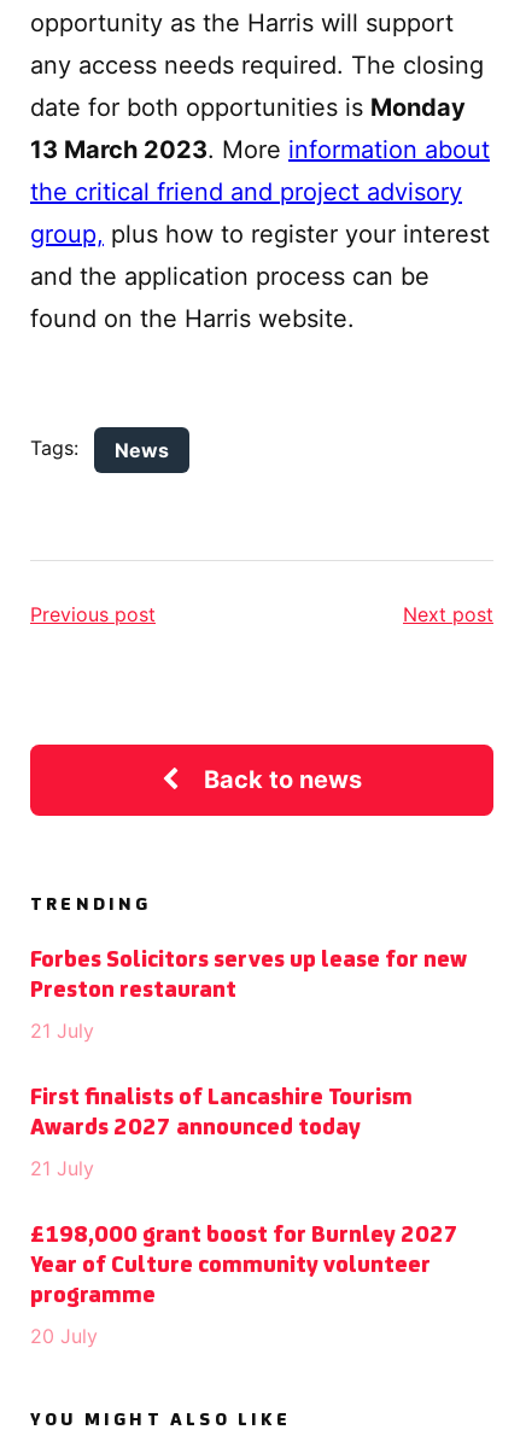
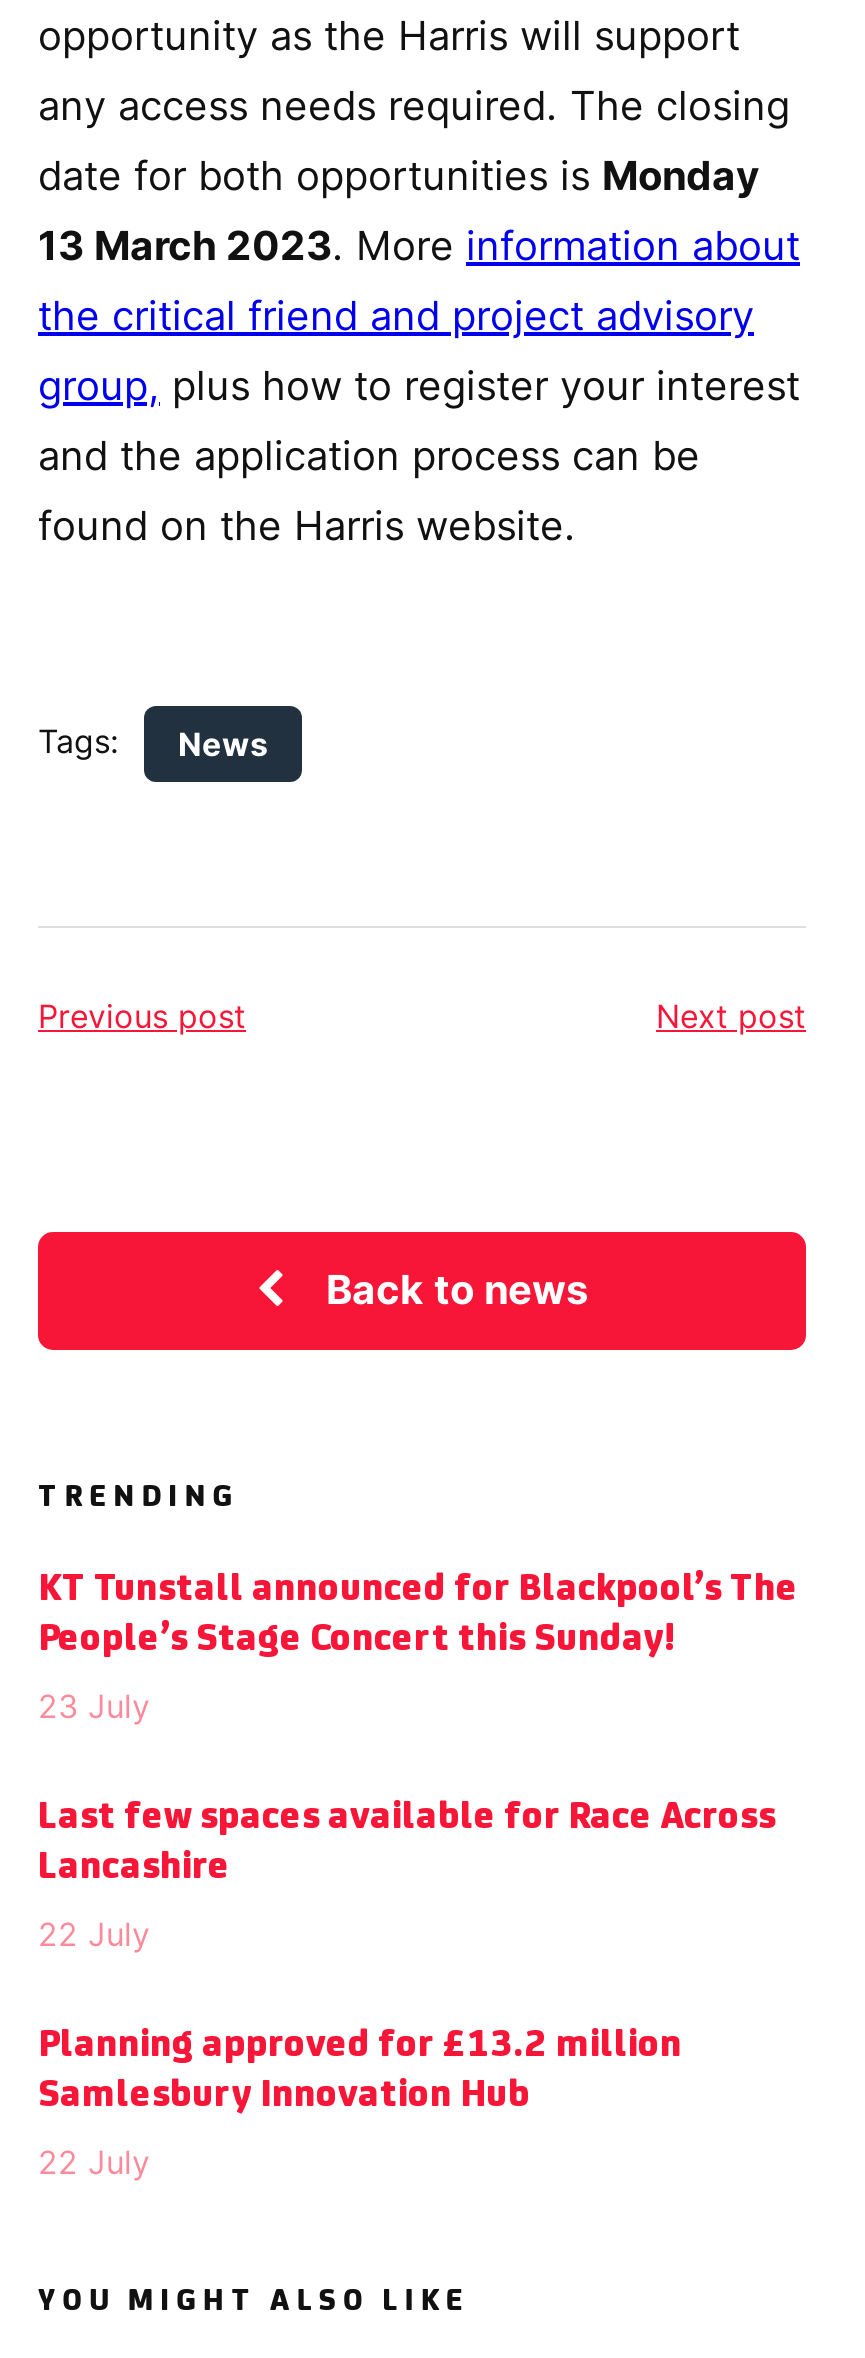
[30,949,467,1003] Forbes Solicitors serves up lease for new | Preston restaurant -> [38,1570,798,1660] KT Tunstall announced for Blackpool’s The | People’s Stage Concert this Sunday!
[30,1019,94,1043] 21 July -> [38,1686,150,1726] 23 July
[30,1086,413,1140] First finalists of Lancashire Tourism | Awards 2027 announced today -> [38,1798,776,1888] Last few spaces available for Race Across | Lancashire
[30,1156,94,1180] 21 July -> [38,1914,150,1954] 22 July
[30,1224,458,1308] £198,000 grant boost for Burnley 2027 | Year of Culture community volunteer | programme -> [38,2026,682,2116] Planning approved for £13.2 million | Samlesbury Innovation Hub
[30,1324,98,1348] 20 July -> [38,2142,150,2182] 22 July

